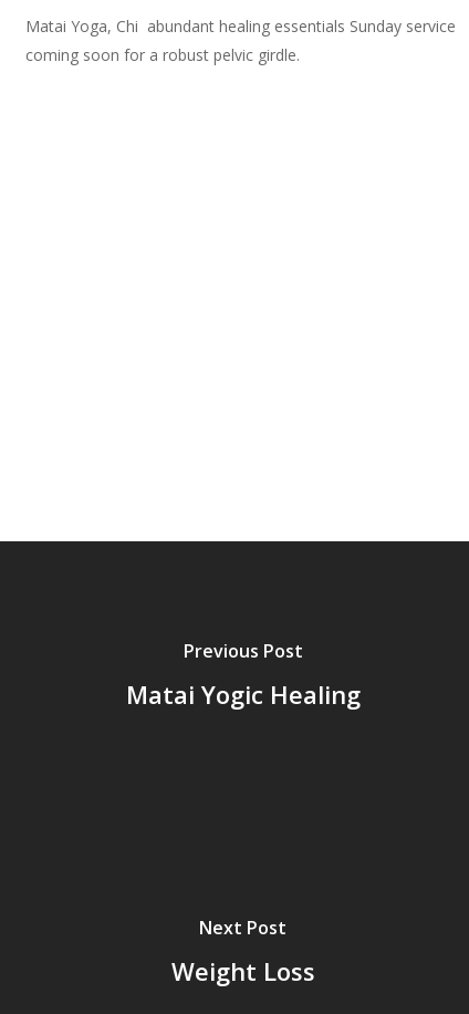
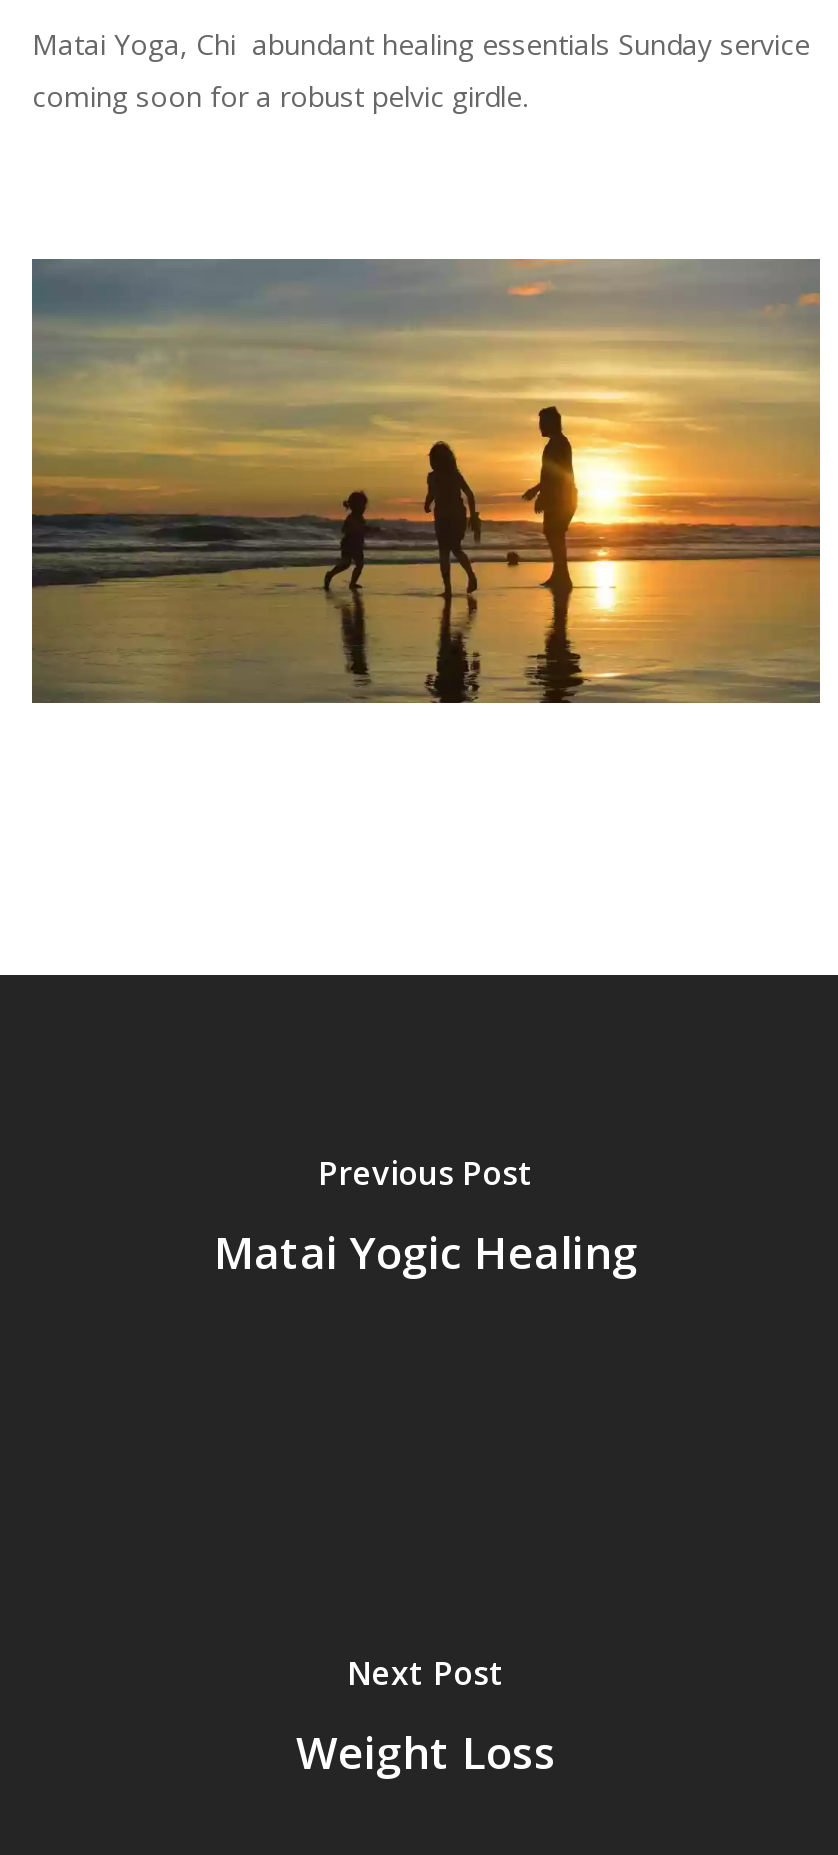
none -> [30,257,822,705] [image]

